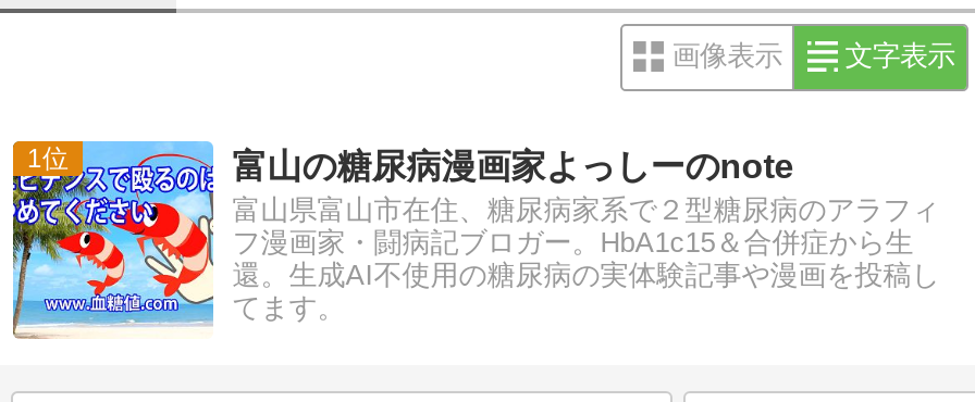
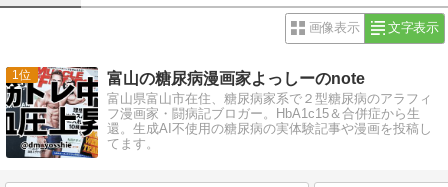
[11,139,215,339] [image] -> [5,66,99,159] [image]

